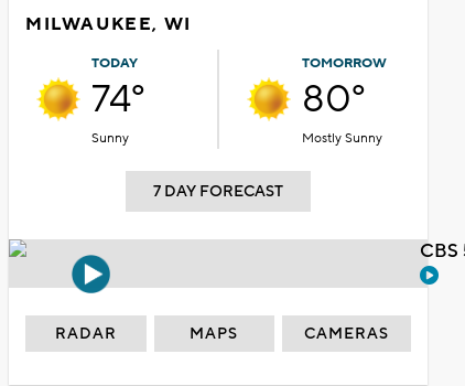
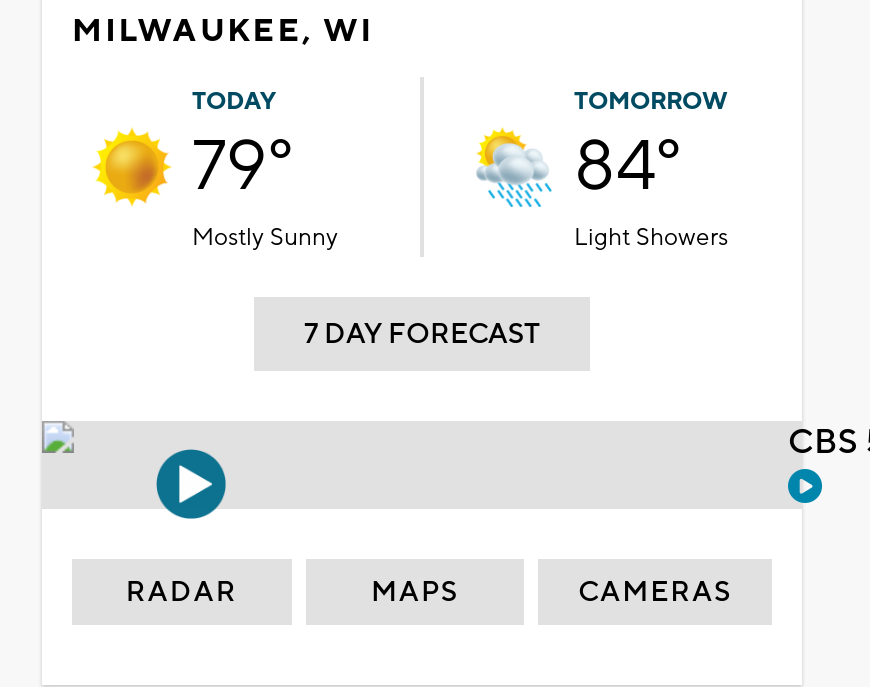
[91,75,145,146] 74° | Sunny -> [192,123,338,253] 79° | Mostly Sunny
[247,75,382,146] [image] | 80° | Mostly Sunny -> [476,123,728,253] [image] | 84° | Light Showers

